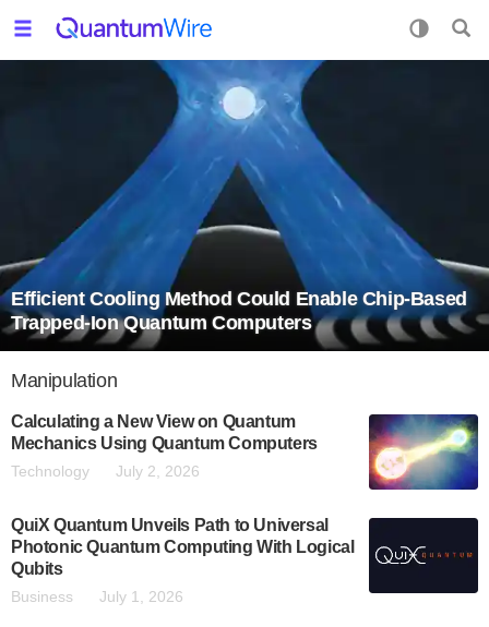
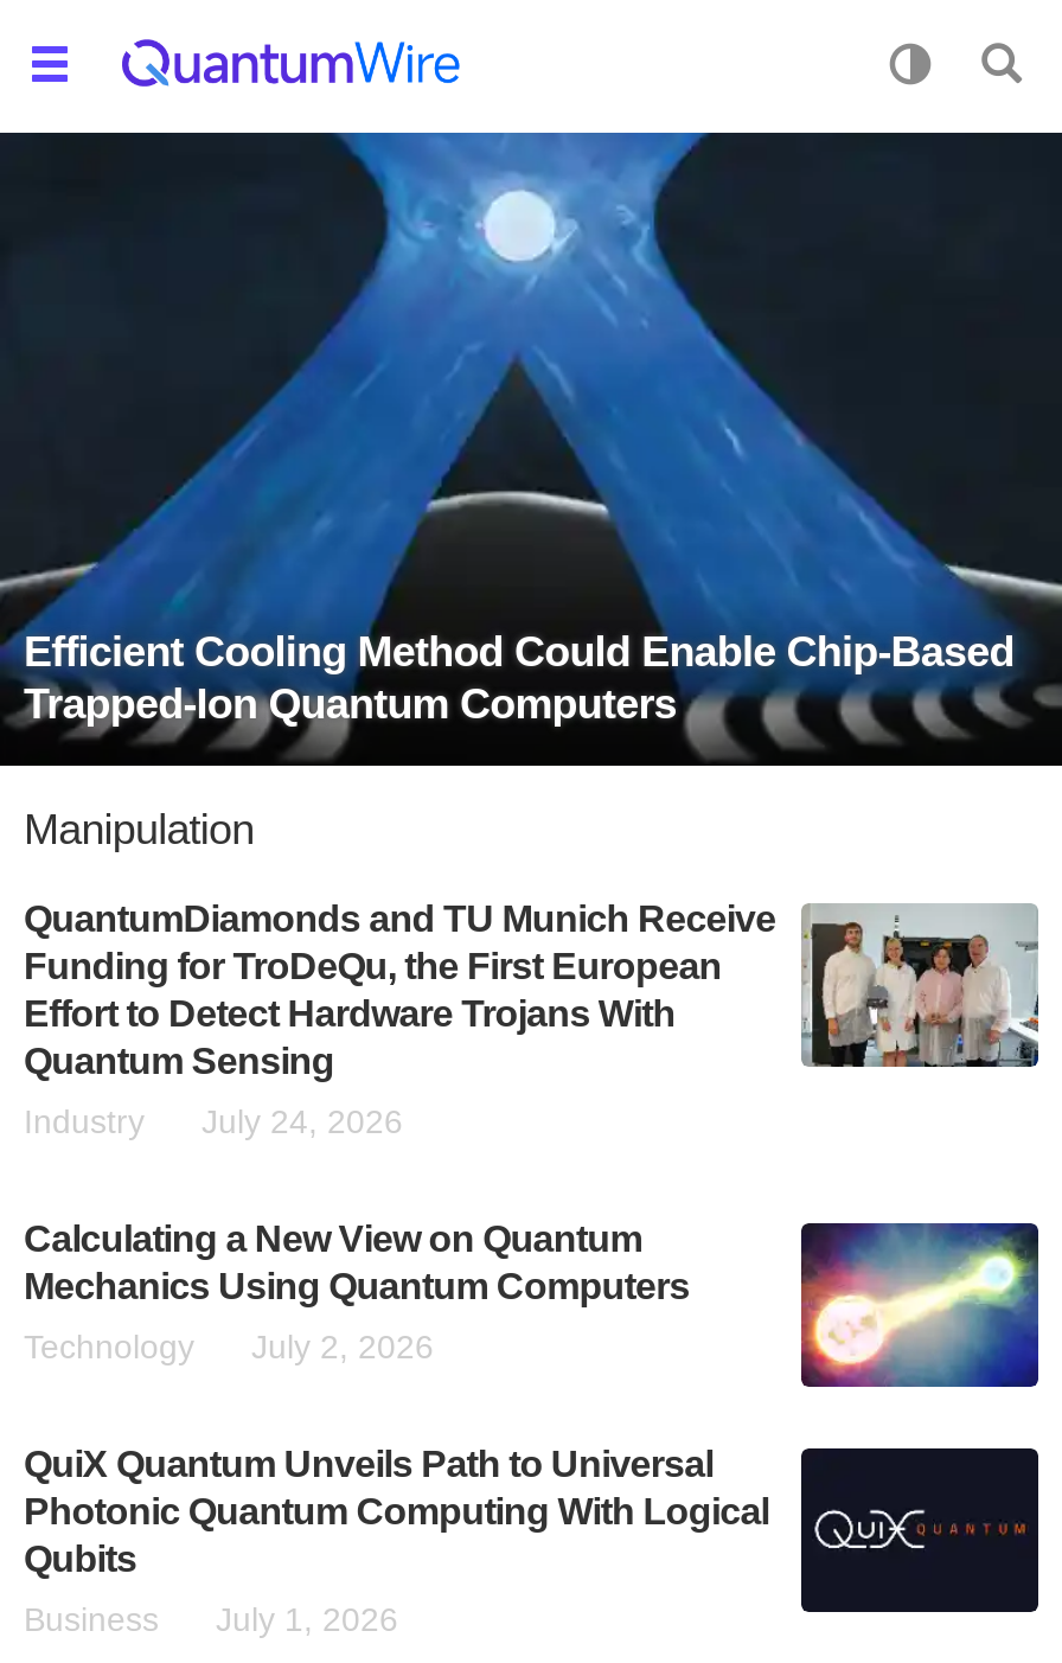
none -> [24,899,1041,1141] [image] | QuantumDiamonds and TU Munich Receive | Funding for TroDeQu, the First European | Effort to Detect Hardware Trojans With | Quantum Sensing | Industry | July 24, 2026

